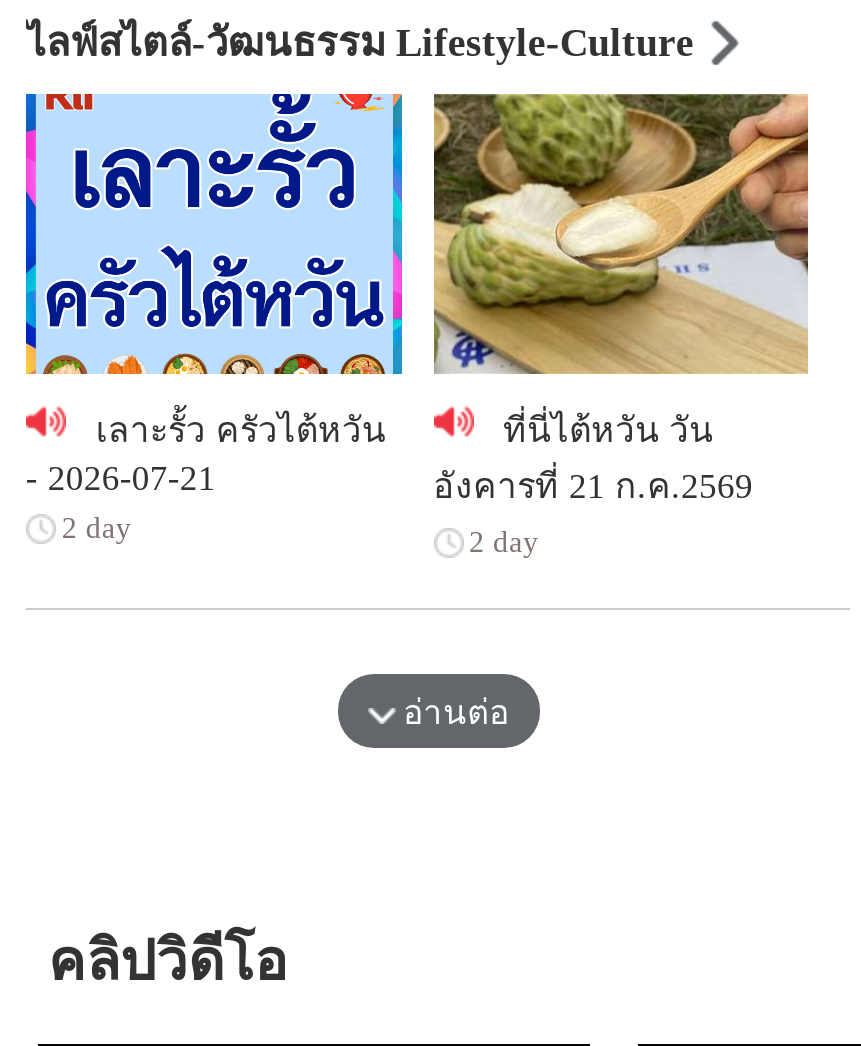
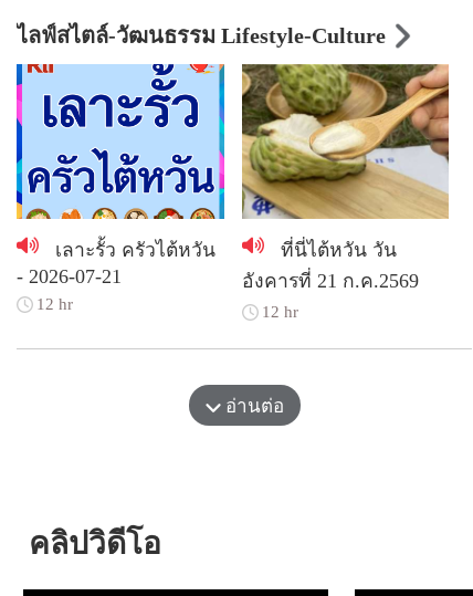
[62,512,132,544] 2 day -> [36,295,73,313] 12 hr
[469,526,539,558] 2 day -> [261,303,298,321] 12 hr

